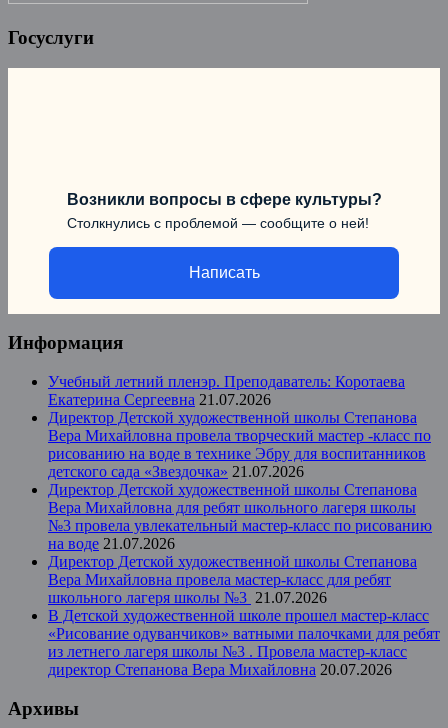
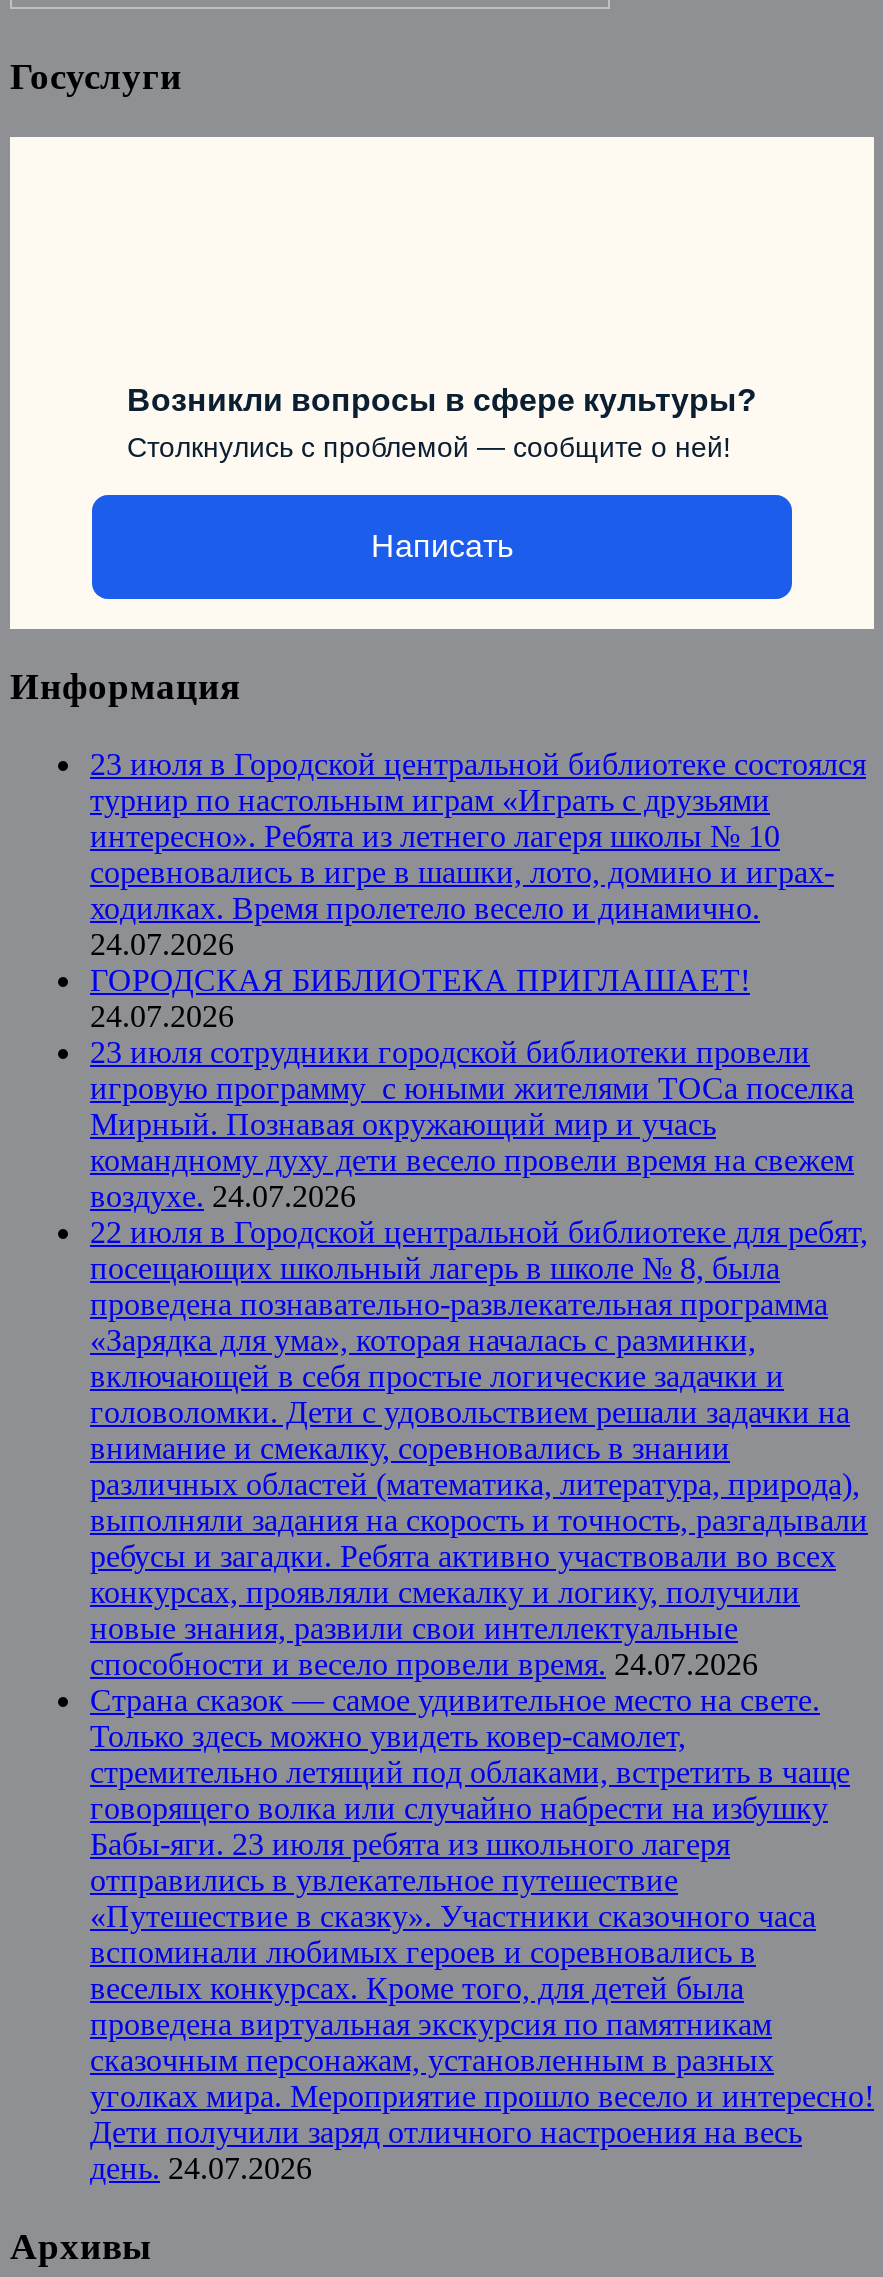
[48,373,440,678] Учебный летний пленэр. Преподаватель: Коротаева | Екатерина Сергеевна 21.07.2026 | Директор Детской художественной школы Степанова | Вера Михайловна провела творческий мастер -класс по | рисованию на воде в технике Эбру для воспитанников | детского сада «Звездочка» 21.07.2026 | Директор Детской художественной школы Степанова | Вера Михайловна для ребят школьного лагеря школы | №3 провела увлекательный мастер-класс по рисованию | на воде 21.07.2026 | Директор Детской художественной школы Степанова | Вера Михайловна провела мастер-класс для ребят | школьного лагеря школы №3 21.07.2026 | В Детской художественной школе прошел мастер-класс | «Рисование одуванчиков» ватными палочками для ребят | из летнего лагеря школы №3 . Провела мастер-класс | директор Степанова Вера Михайловна 20.07.2026 -> [90,747,874,2185] 23 июля в Городской центральной библиотеке состоялся | турнир по настольным играм «Играть с друзьями | интересно». Ребята из летнего лагеря школы № 10 | соревновались в игре в шашки, лото, домино и играх- | ходилках. Время пролетело весело и динамично. | 24.07.2026 | ГОРОДСКАЯ БИБЛИОТЕКА ПРИГЛАШАЕТ! | 24.07.2026 | 23 июля сотрудники городской библиотеки провели | игровую программу с юными жителями ТОСа поселка | Мирный. Познавая окружающий мир и учась | командному духу дети весело провели время на свежем | воздухе. 24.07.2026 | 22 июля в Городской центральной библиотеке для ребят, | посещающих школьный лагерь в школе № 8, была | проведена познавательно-развлекательная программа | «Зарядка для ума», которая началась с разминки, | включающей в себя простые логические задачки и | головоломки. Дети с удовольствием решали задачки на | внимание и смекалку, соревновались в знании | различных областей (математика, литература, природа), | выполняли задания на скорость и точность, разгадывали | ребусы и загадки. Ребята активно участвовали во всех | конкурсах, проявляли смекалку и логику, получили | новые знания, развили свои интеллектуальные | способности и весело провели время. 24.07.2026 | Страна сказок — самое удивительное место на свете. | Только здесь можно увидеть ковер-самолет, | стремительно летящий под облаками, встретить в чаще | говорящего волка или случайно набрести на избушку | Бабы-яги. 23 июля ребята из школьного лагеря | отправились в увлекательное путешествие | «Путешествие в сказку». Участники сказочного часа | вспоминали любимых героев и соревновались в | веселых конкурсах. Кроме того, для детей была | проведена виртуальная экскурсия по памятникам | сказочным персонажам, установленным в разных | уголках мира. Мероприятие прошло весело и интересно! | Дети получили заряд отличного настроения на весь | день. 24.07.2026

